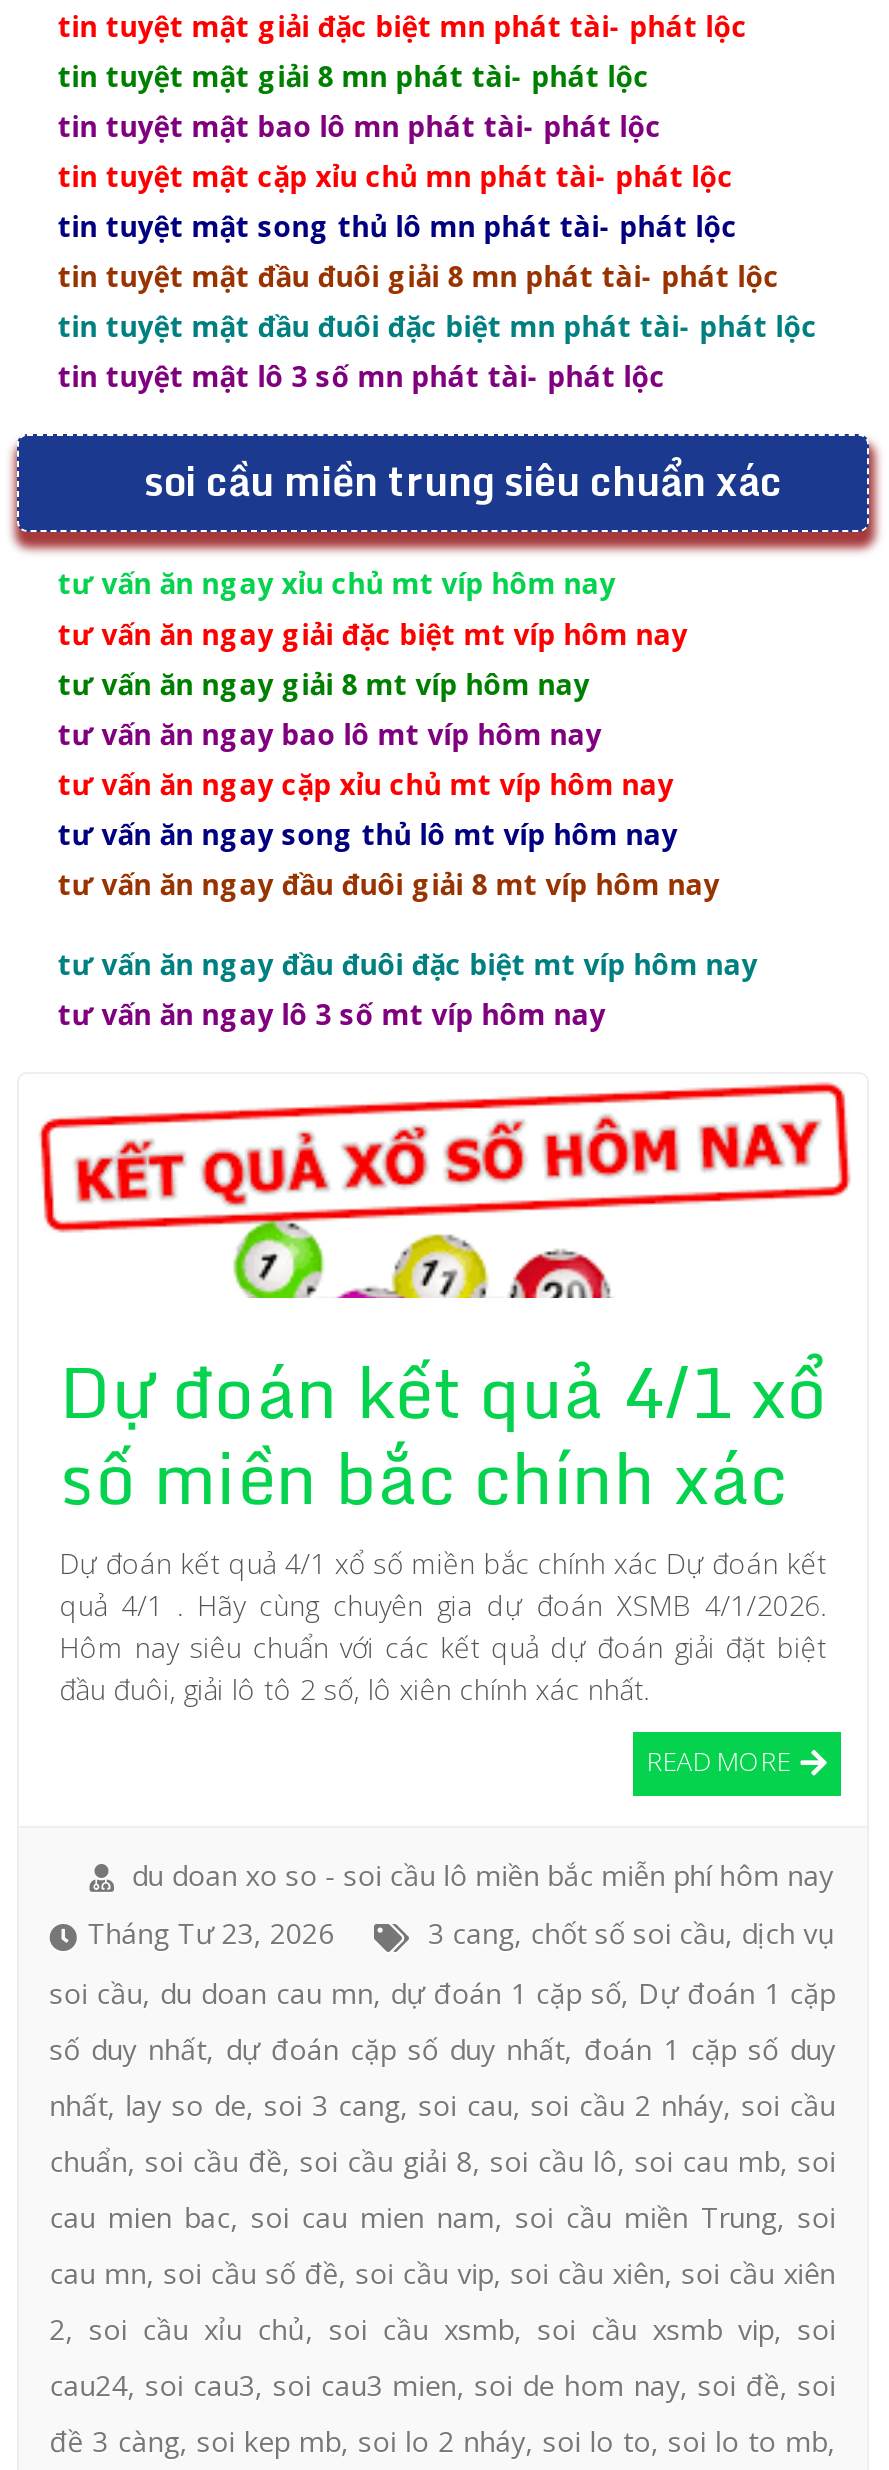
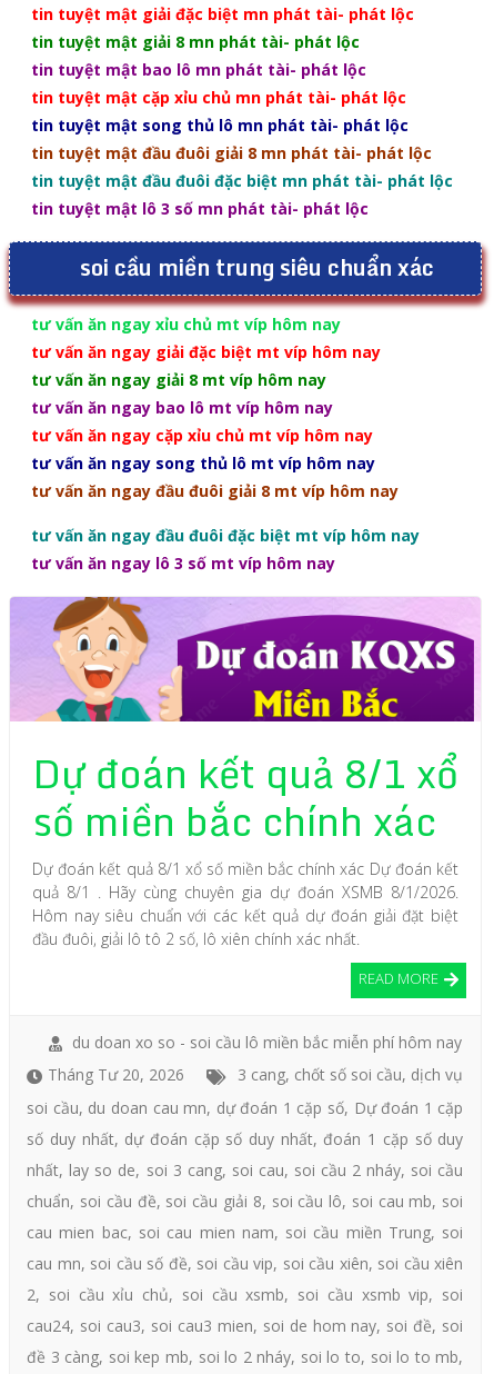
[19,1074,865,1448] [image] | Dự đoán kết quả 4/1 xổ -> [10,596,481,805] [image] | Dự đoán kết quả 8/1 xổ
[59,1544,827,1582] Dự đoán kết quả 4/1 xổ số miền bắc chính xác Dự đoán kết -> [32,858,458,879] Dự đoán kết quả 8/1 xổ số miền bắc chính xác Dự đoán kết
[59,1586,827,1624] quả 4/1 . Hãy cùng chuyên gia dự đoán XSMB 4/1/2026. -> [32,882,458,903] quả 8/1 . Hãy cùng chuyên gia dự đoán XSMB 8/1/2026.
[87,1914,334,1952] Tháng Tư 23, 2026 -> [48,1064,185,1085] Tháng Tư 20, 2026

